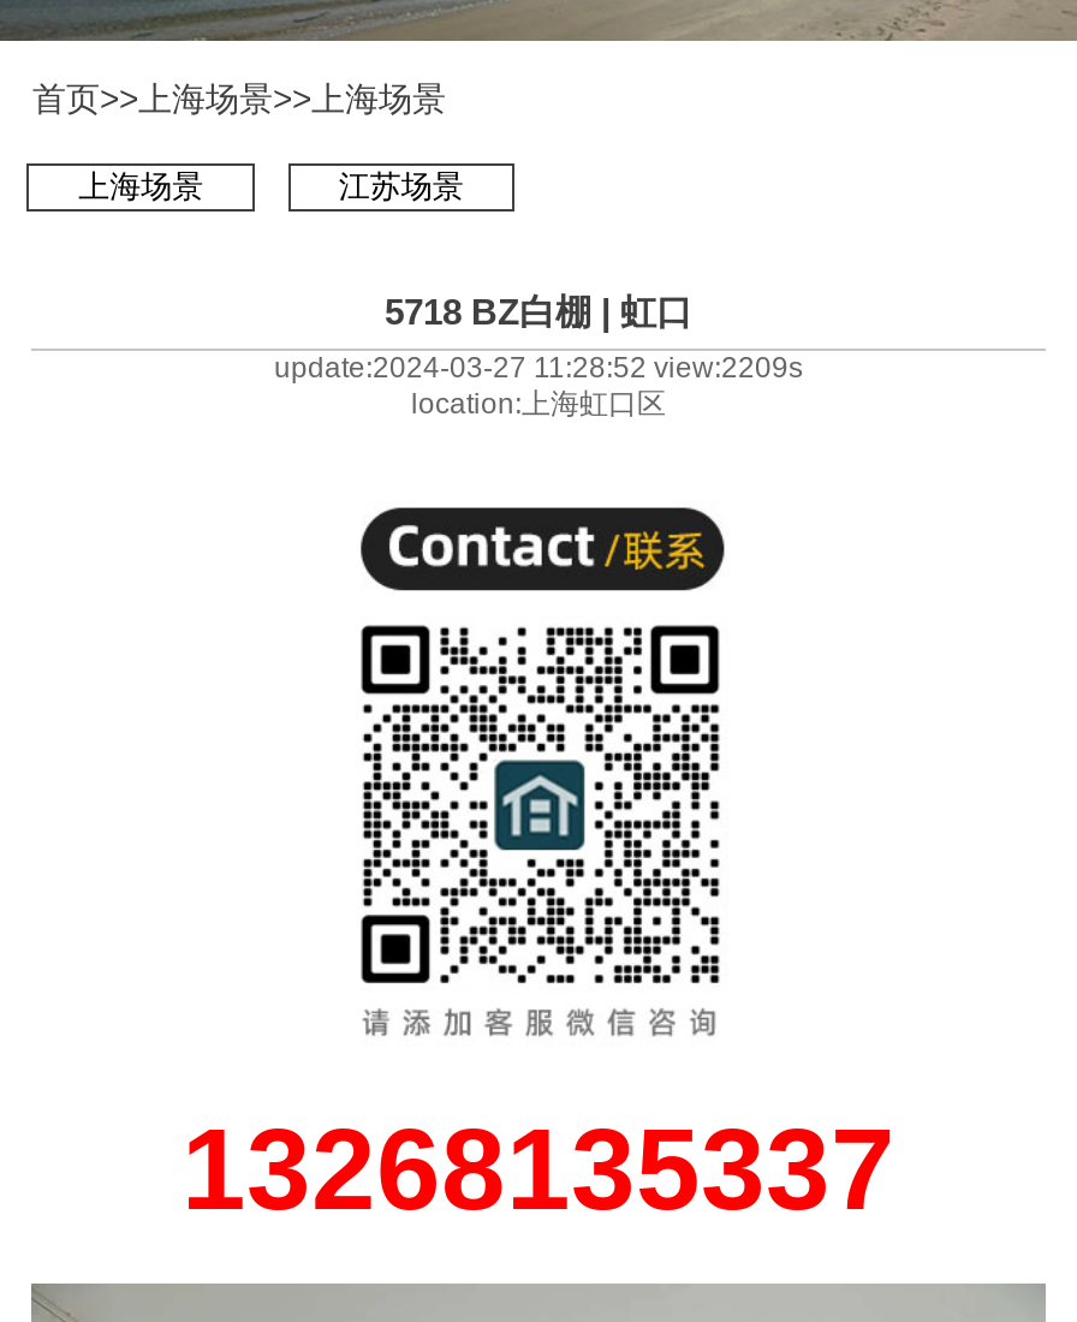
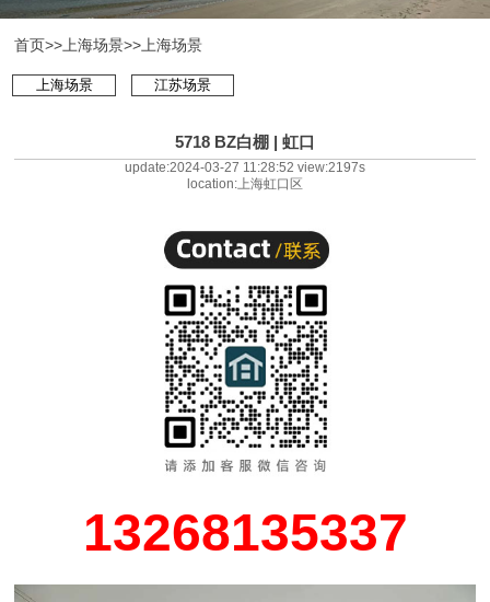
[274,351,803,385] update:2024-03-27 11:28:52 view:2209s -> [125,160,365,175] update:2024-03-27 11:28:52 view:2197s

